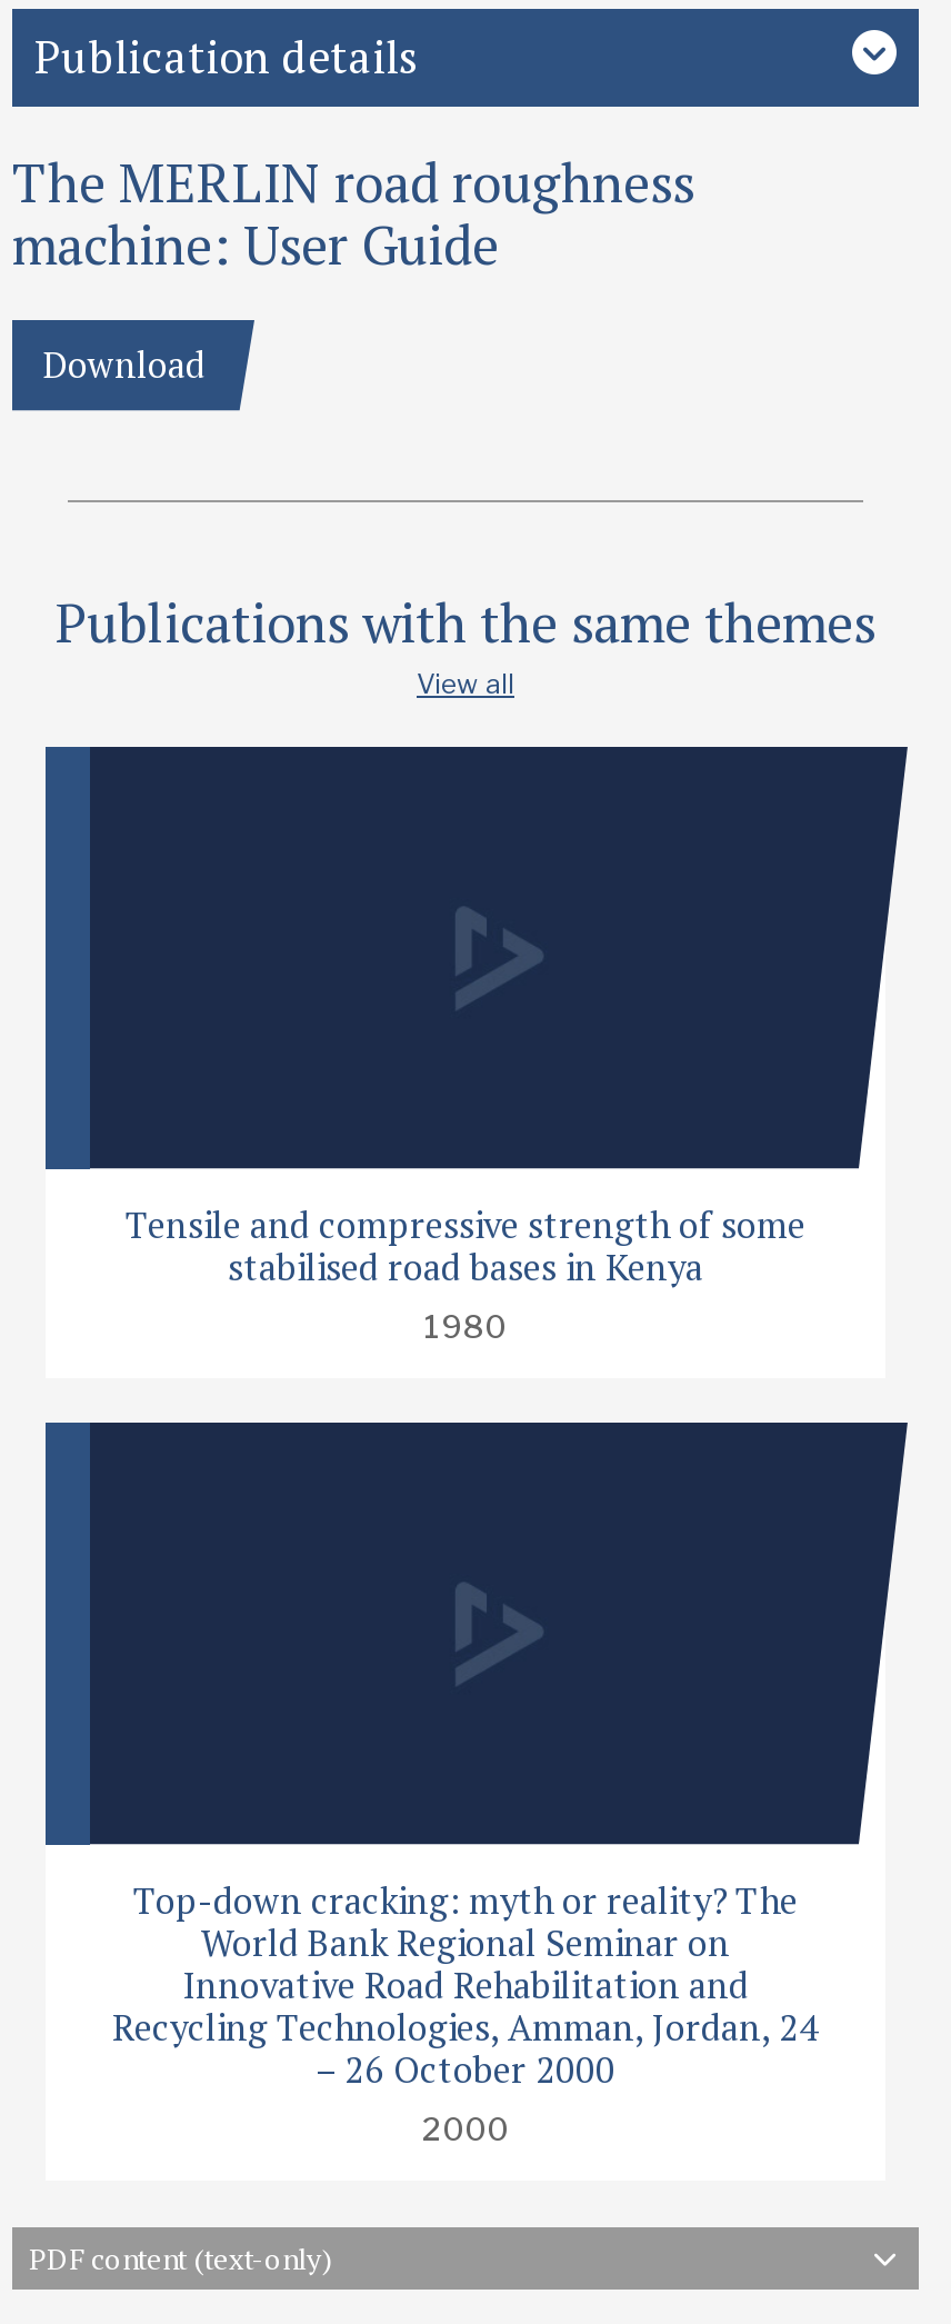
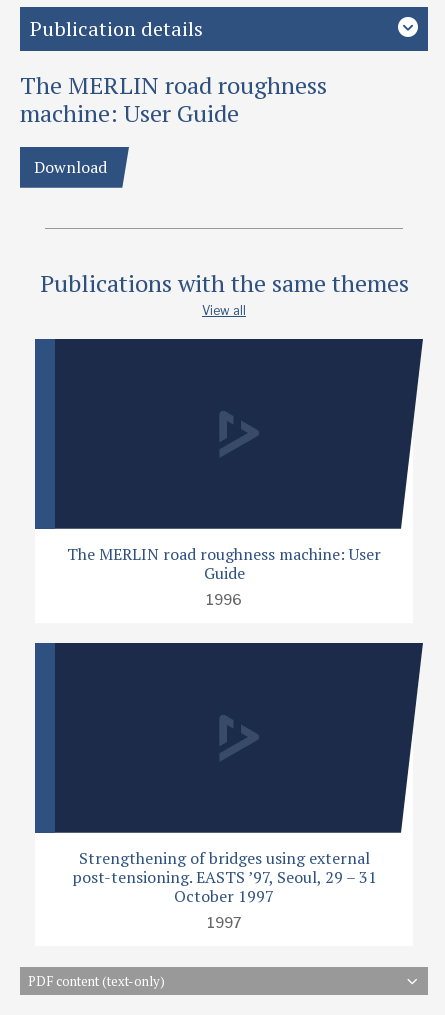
[126,1200,805,1344] Tensile and compressive strength of some | stabilised road bases in Kenya | 1980 -> [67,543,381,608] The MERLIN road roughness machine: User | Guide | 1996
[112,1875,819,2147] Top-down cracking: myth or reality? The | World Bank Regional Seminar on | Innovative Road Rehabilitation and | Recycling Technologies, Amman, Jordan, 24 | – 26 October 2000 | 2000 -> [71,847,376,931] Strengthening of bridges using external | post-tensioning. EASTS ’97, Seoul, 29 – 31 | October 1997 | 1997

